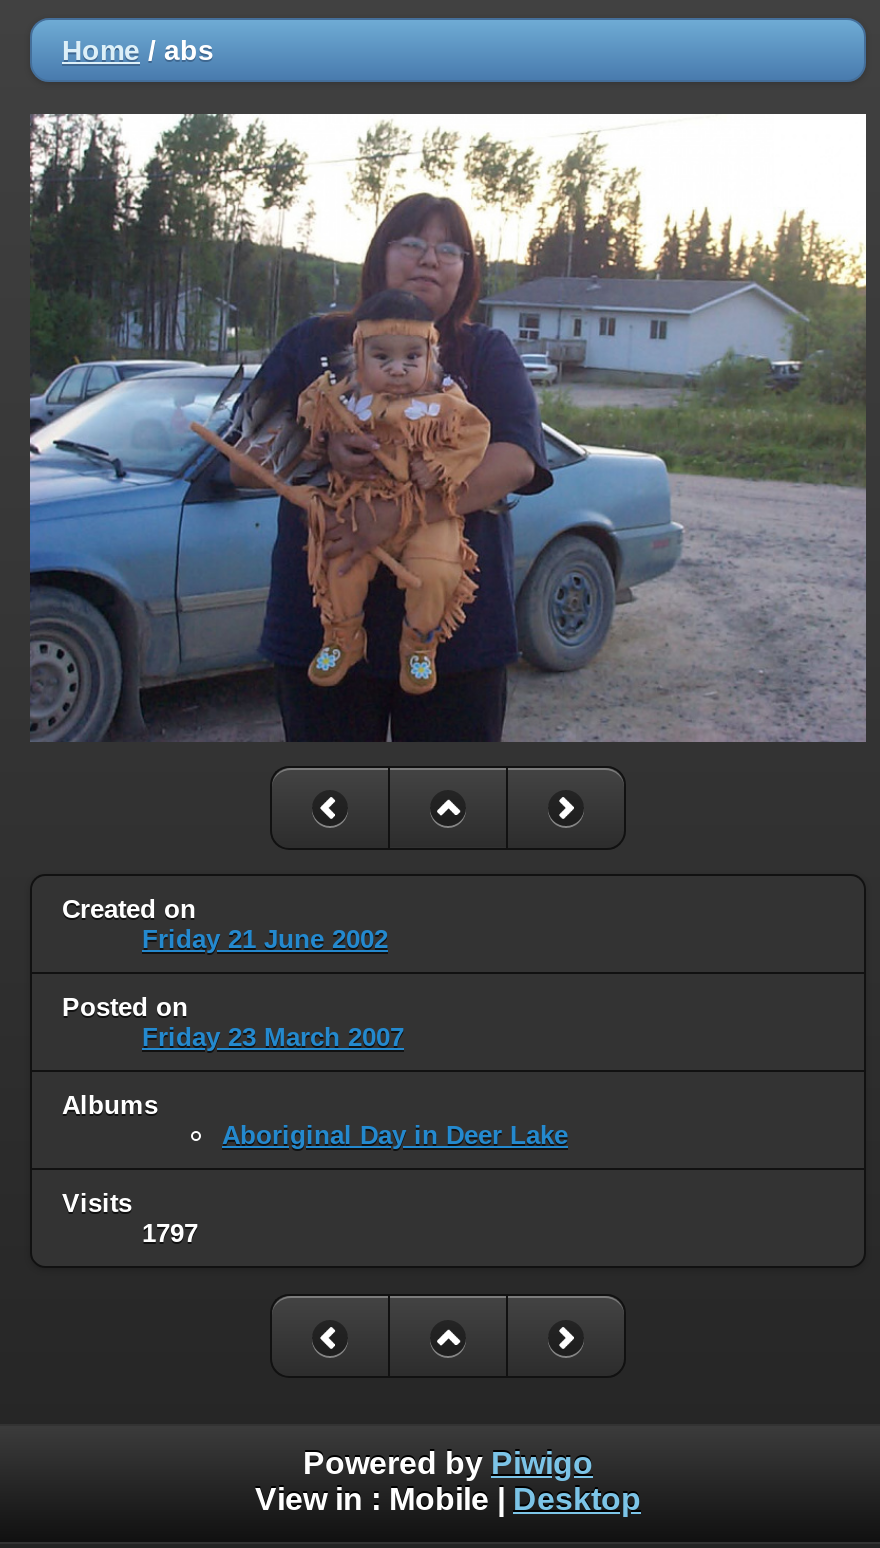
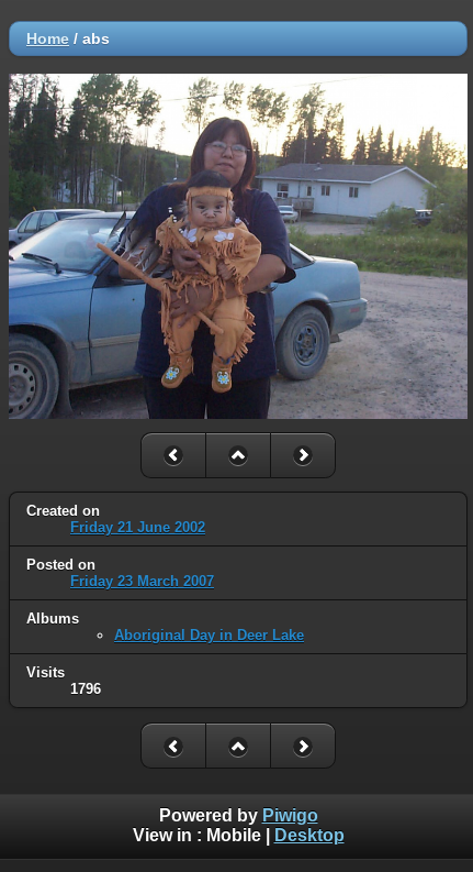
[142,1218,198,1248] 1797 -> [70,681,101,697] 1796

